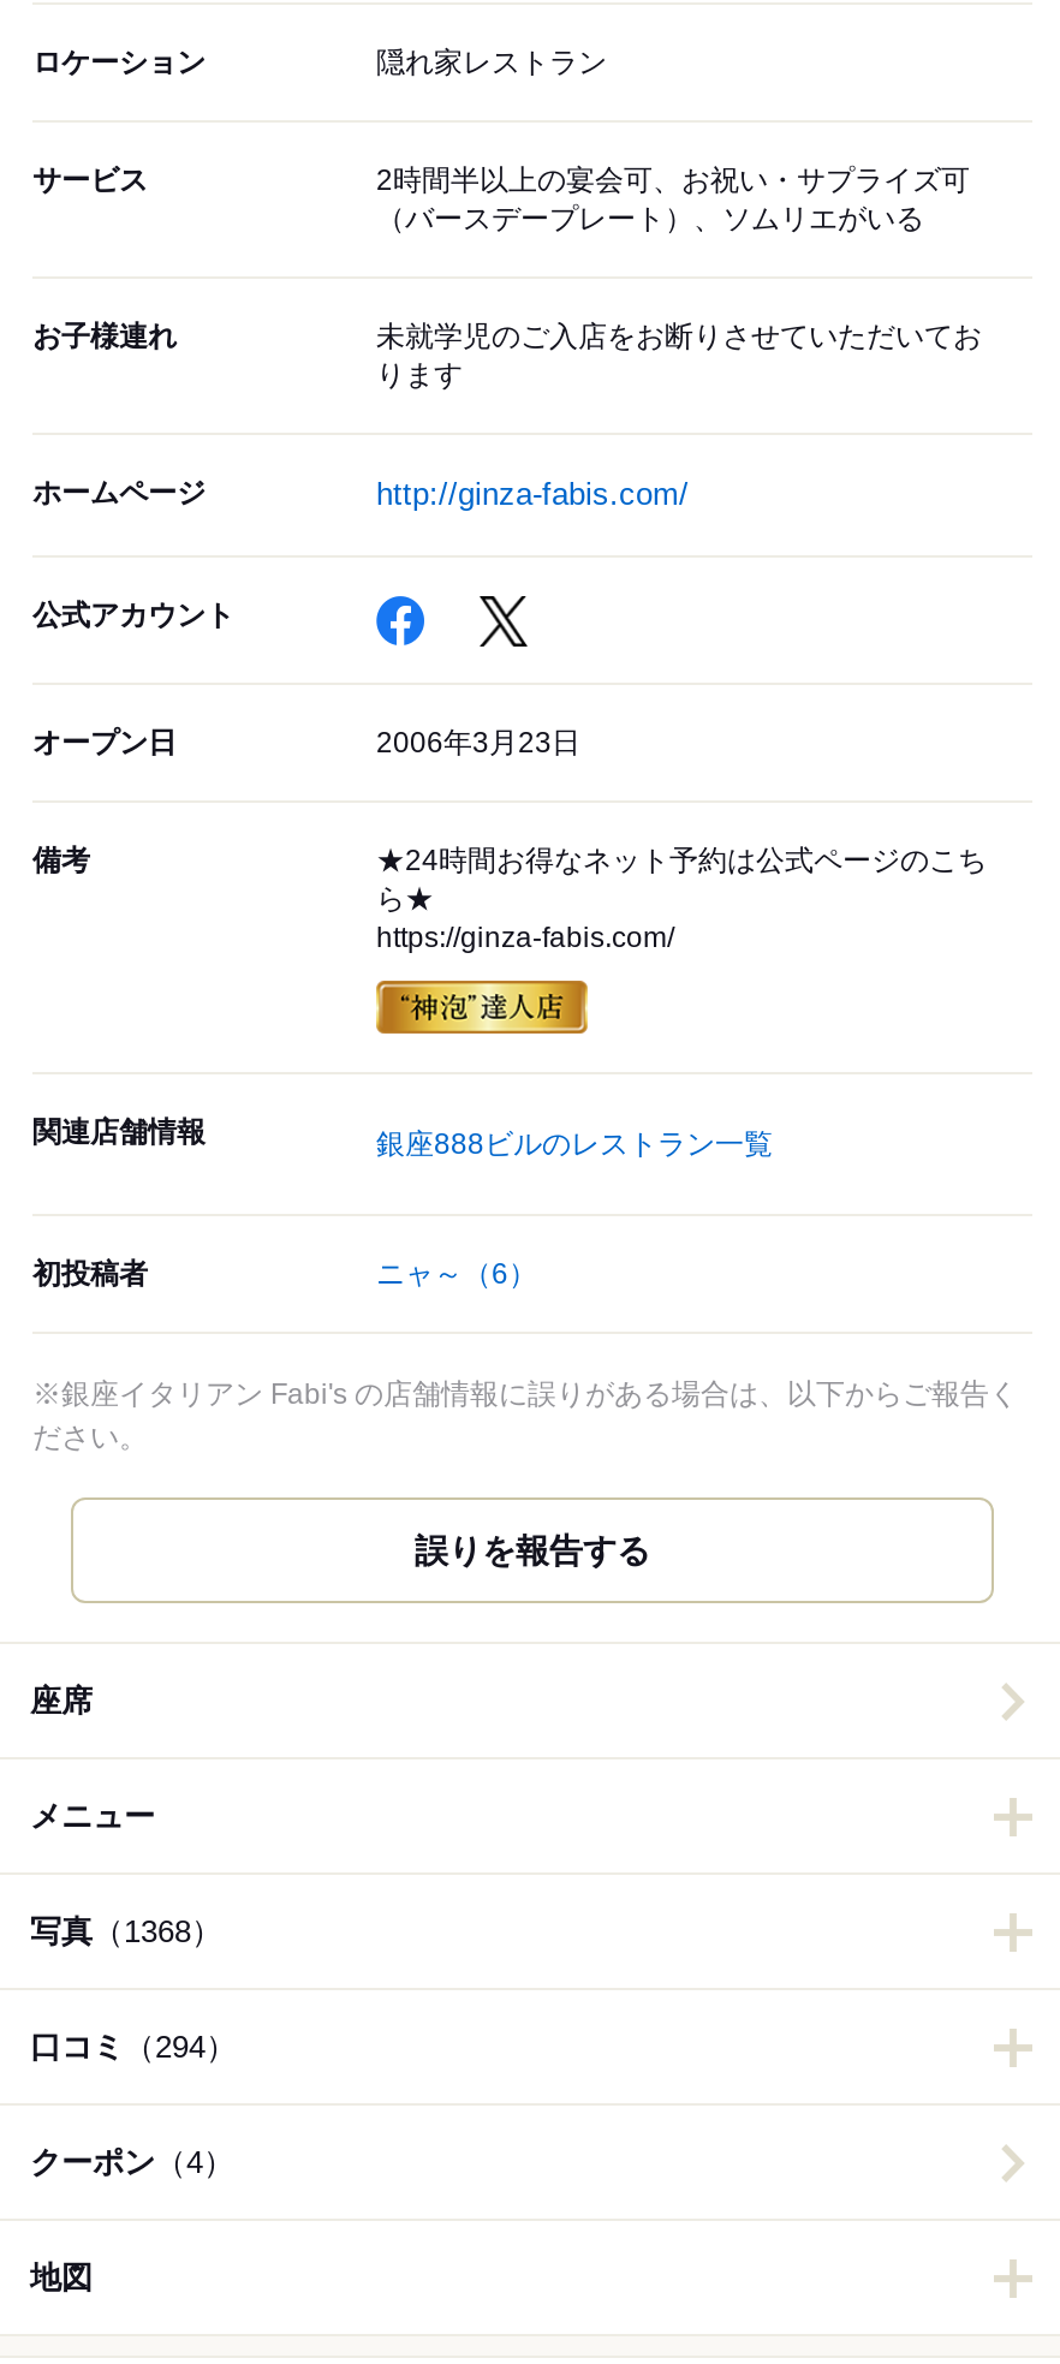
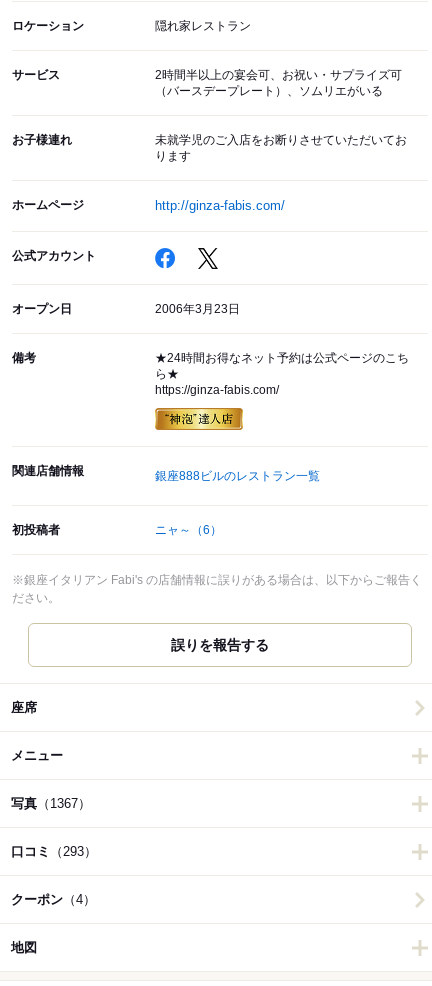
[30,1914,222,1950] 写真（1368） -> [11,796,91,811] 写真（1367）
[30,2029,237,2065] 口コミ（294） -> [11,844,97,859] 口コミ（293）

